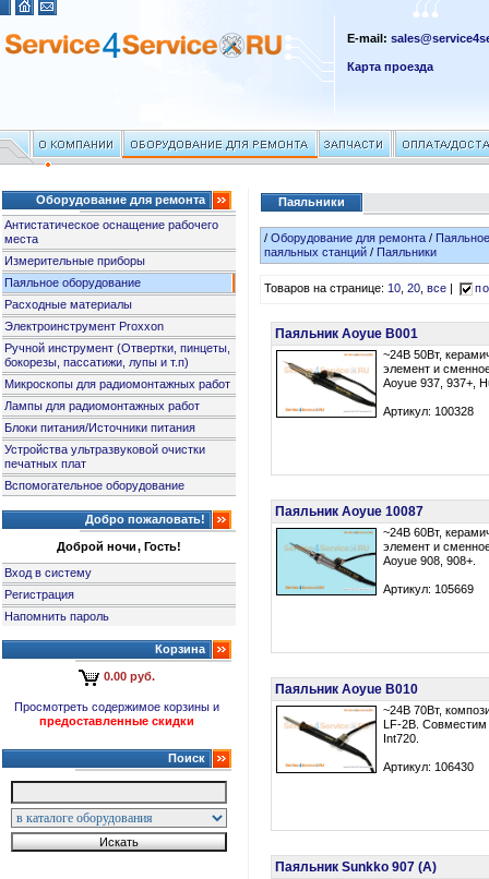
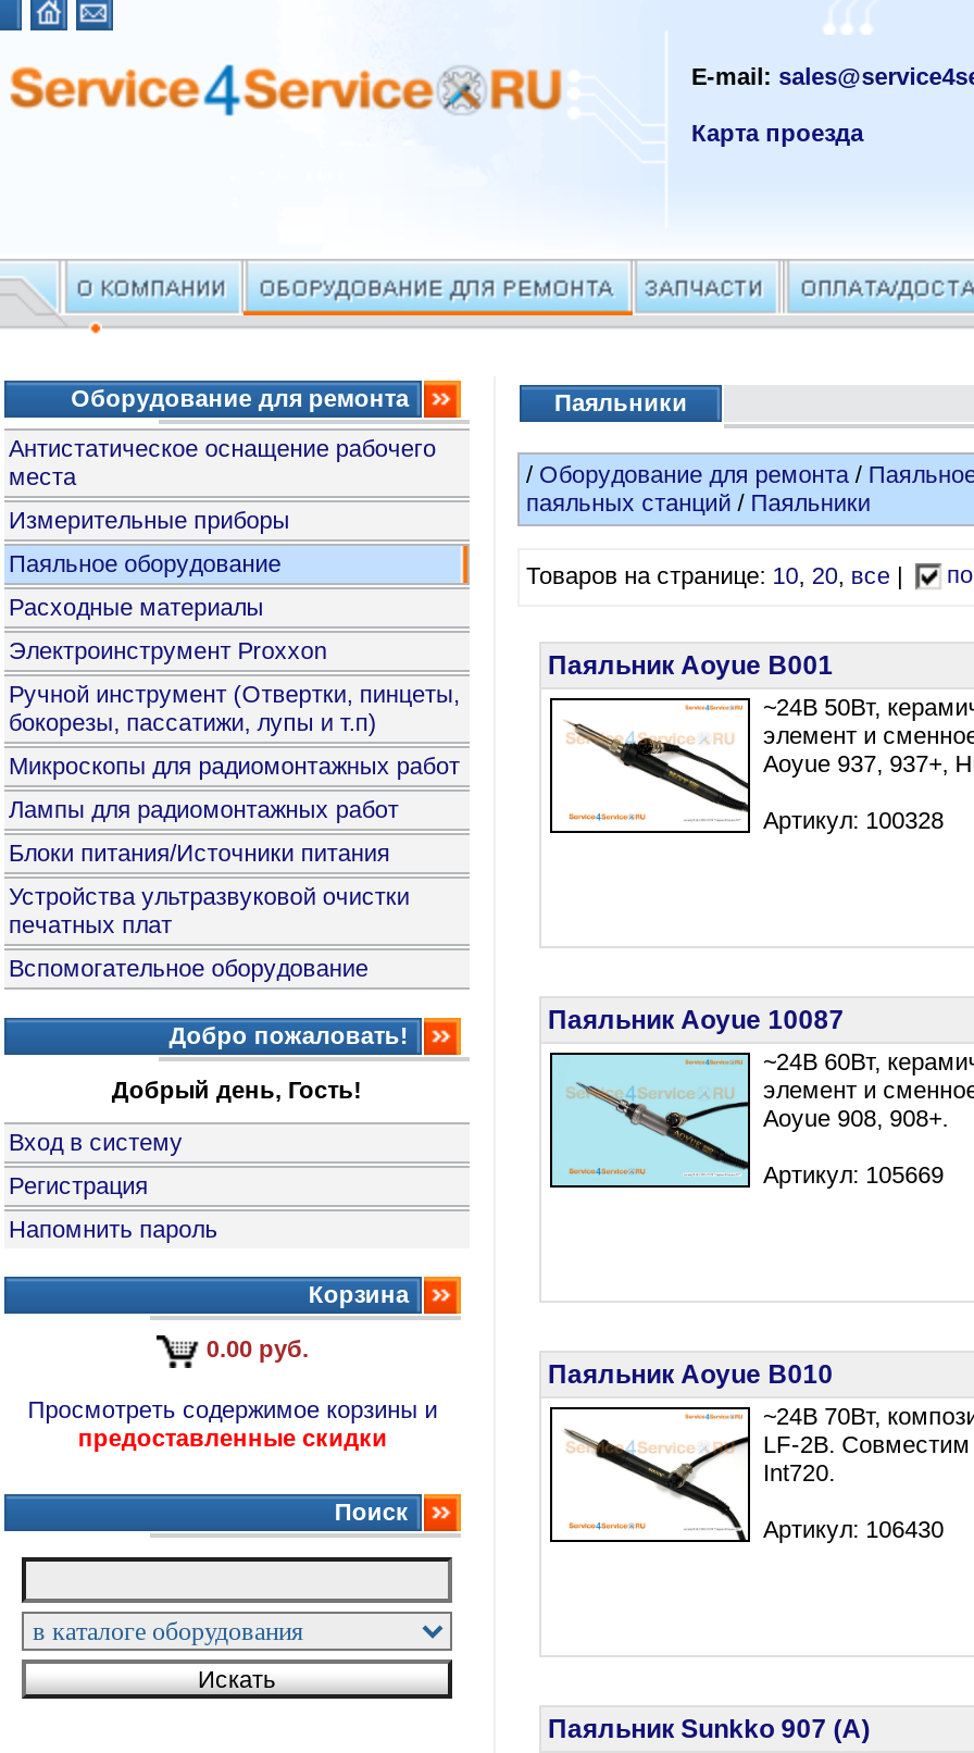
[57,540,181,553] Доброй ночи, Гость! -> [112,1077,362,1103] Добрый день, Гость!

